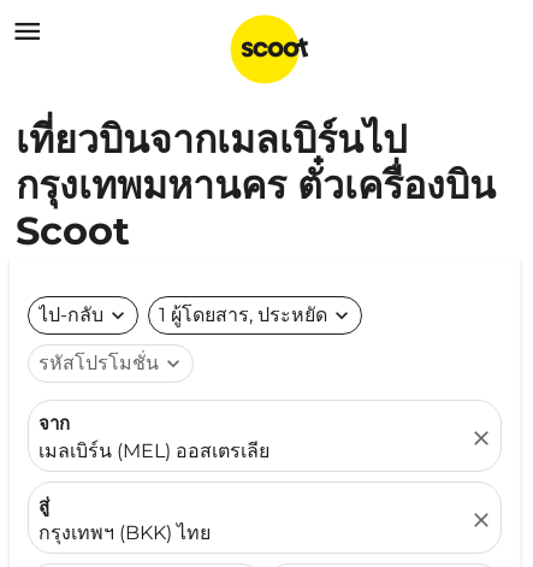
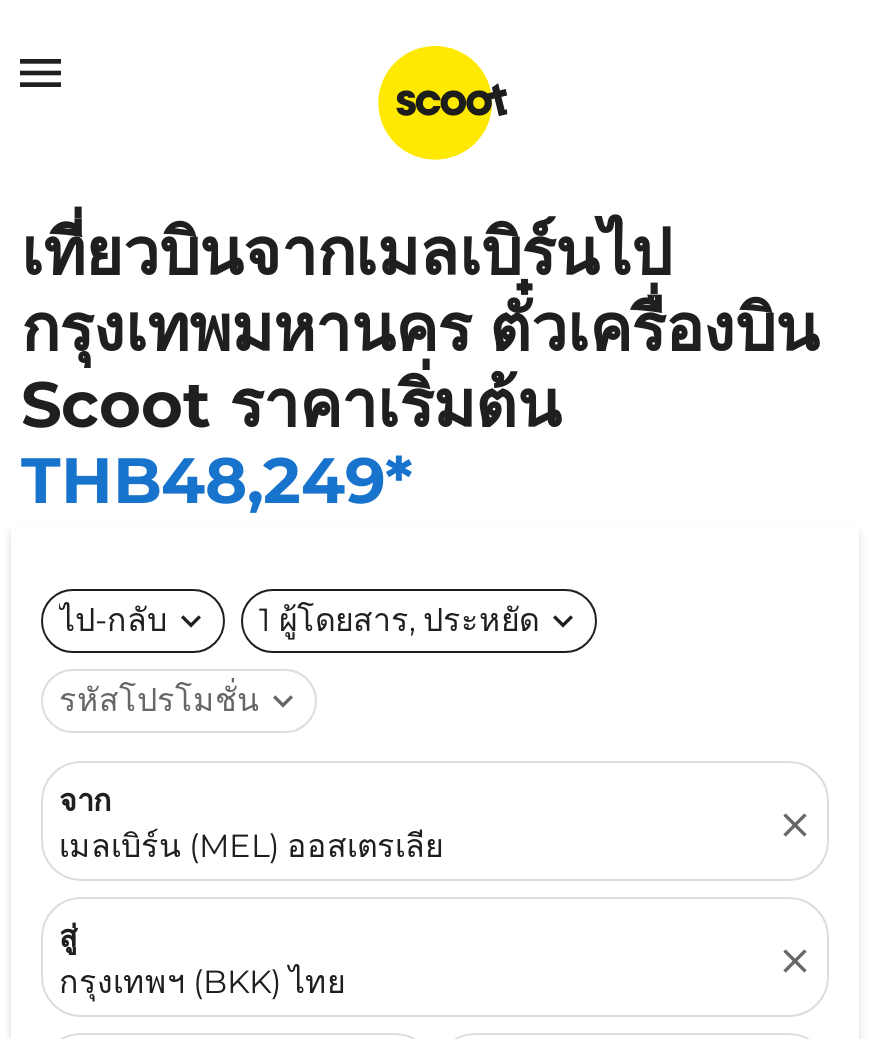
[16,207,130,254] Scoot -> [21,365,561,519] Scoot ราคาเริ่มต้น | THB48,249*

